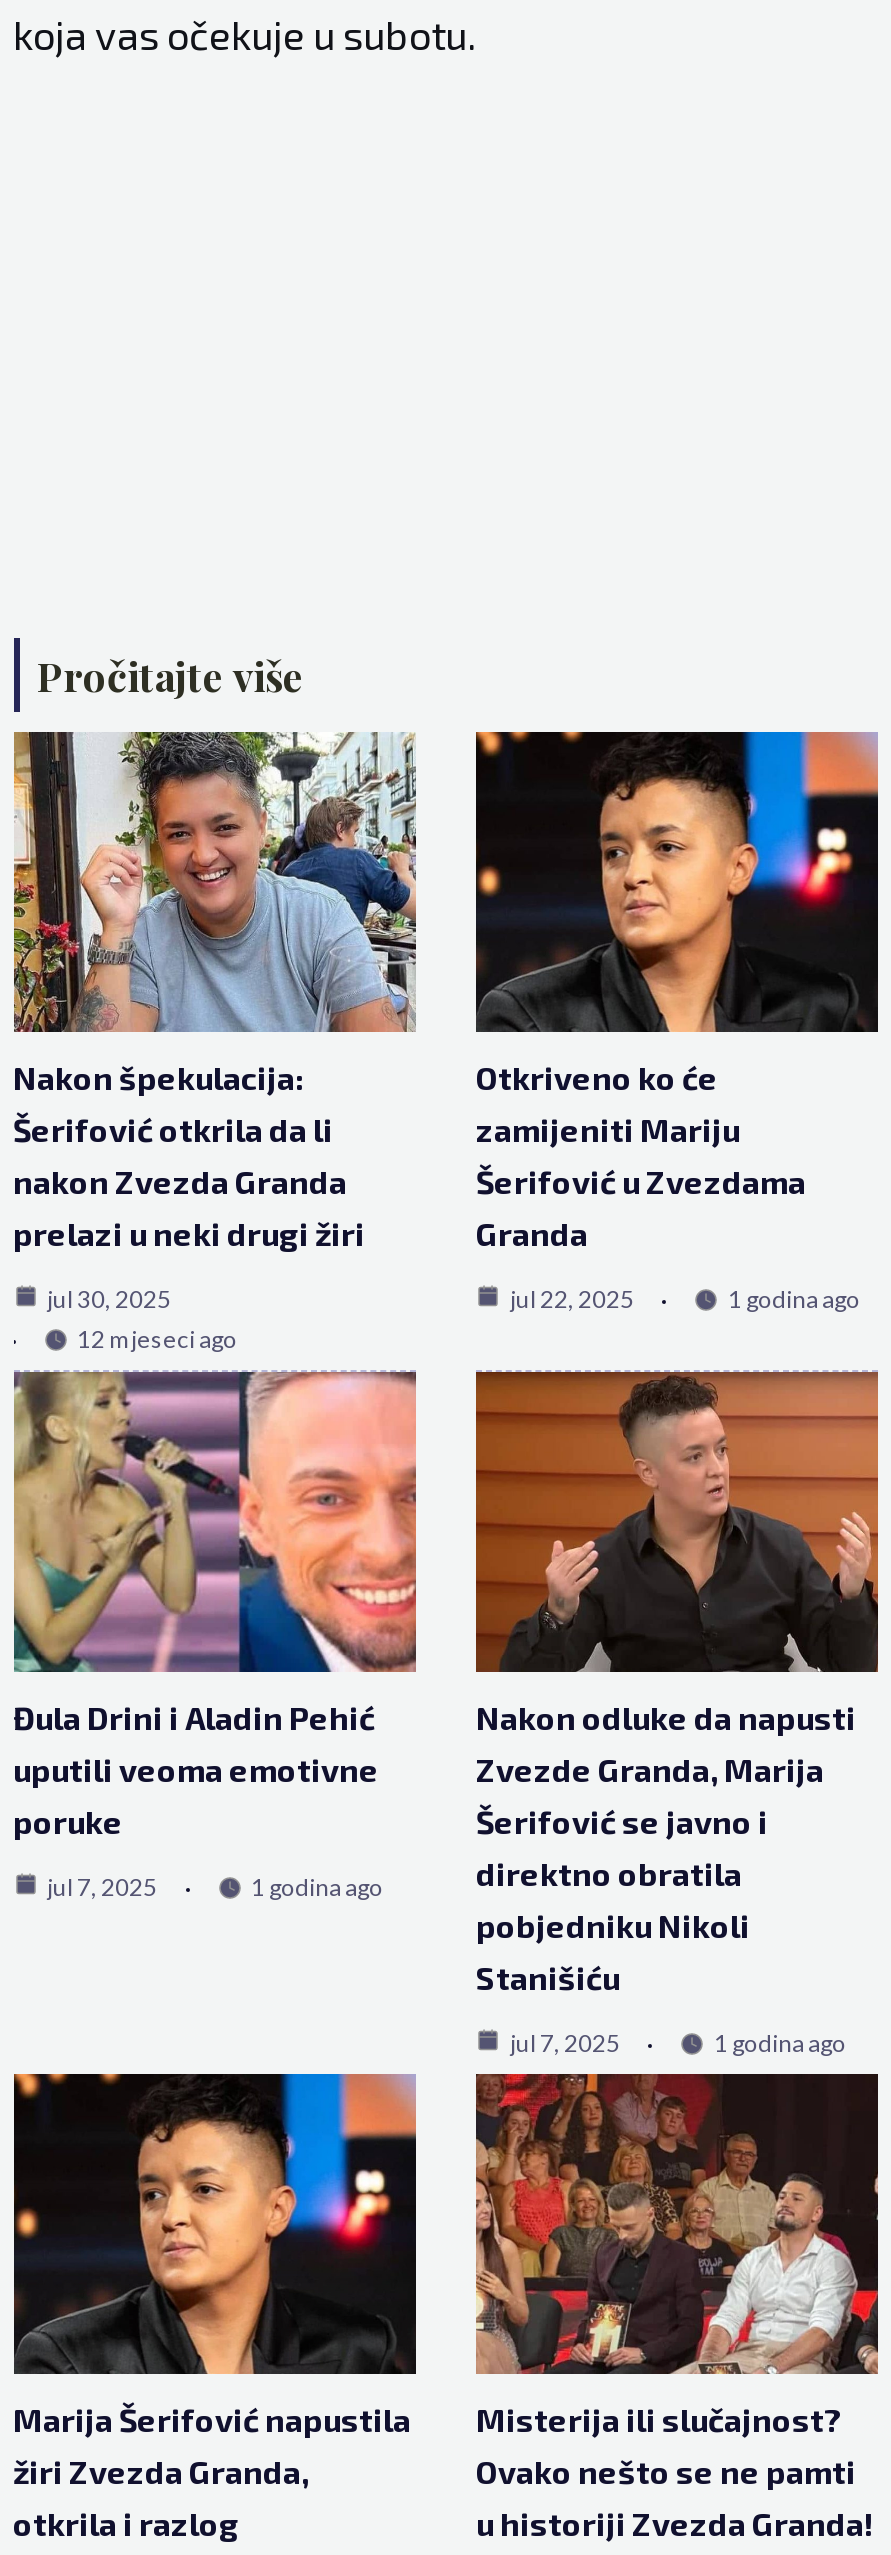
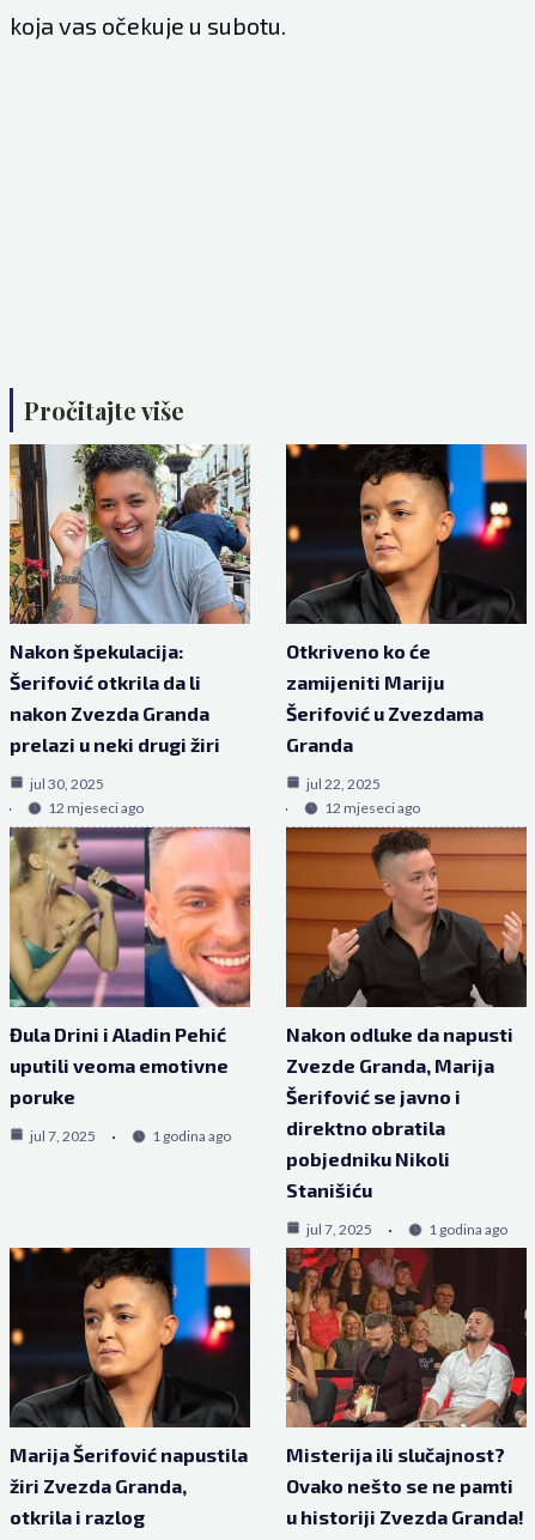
[728,1284,860,1314] 1 godina ago -> [324,799,420,817] 12 mjeseci ago

